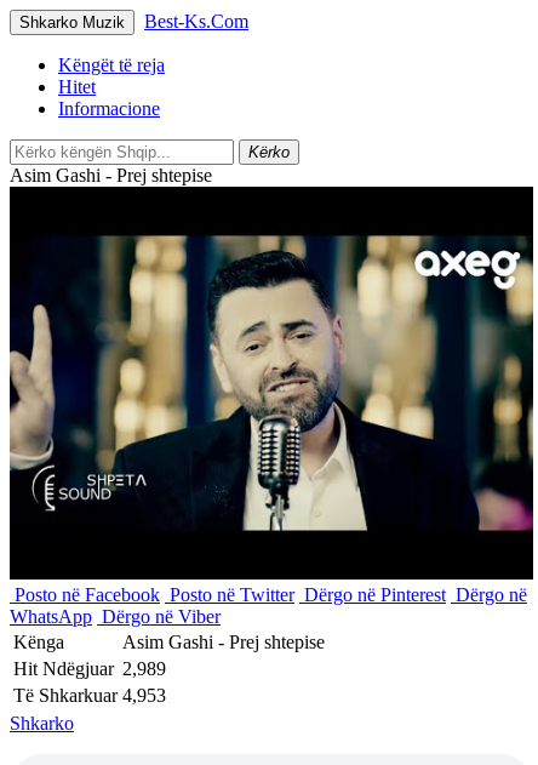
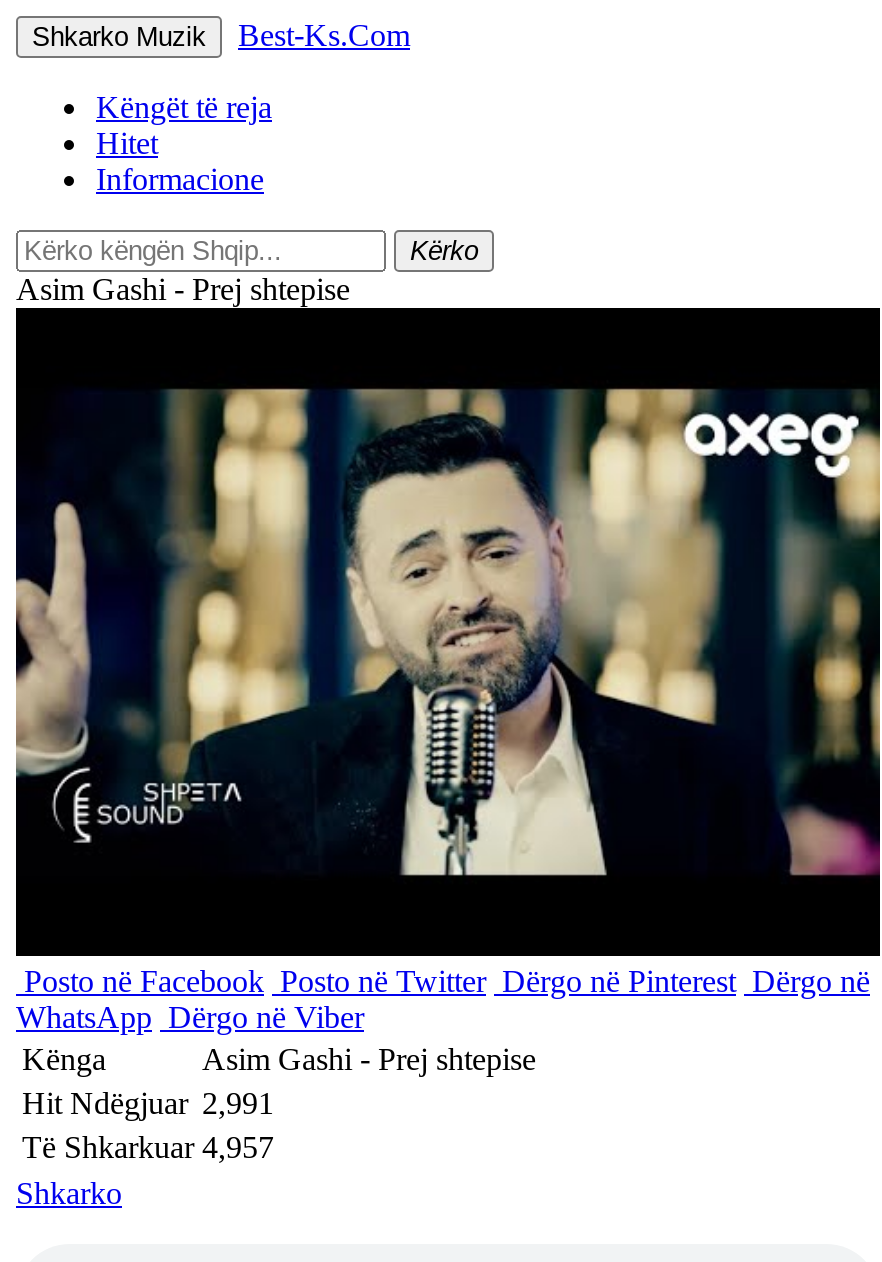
[13,658,166,679] Hit Ndëgjuar 2,989 -> [22,1086,274,1120] Hit Ndëgjuar 2,991
[13,685,166,706] Të Shkarkuar 4,953 -> [22,1130,274,1164] Të Shkarkuar 4,957

